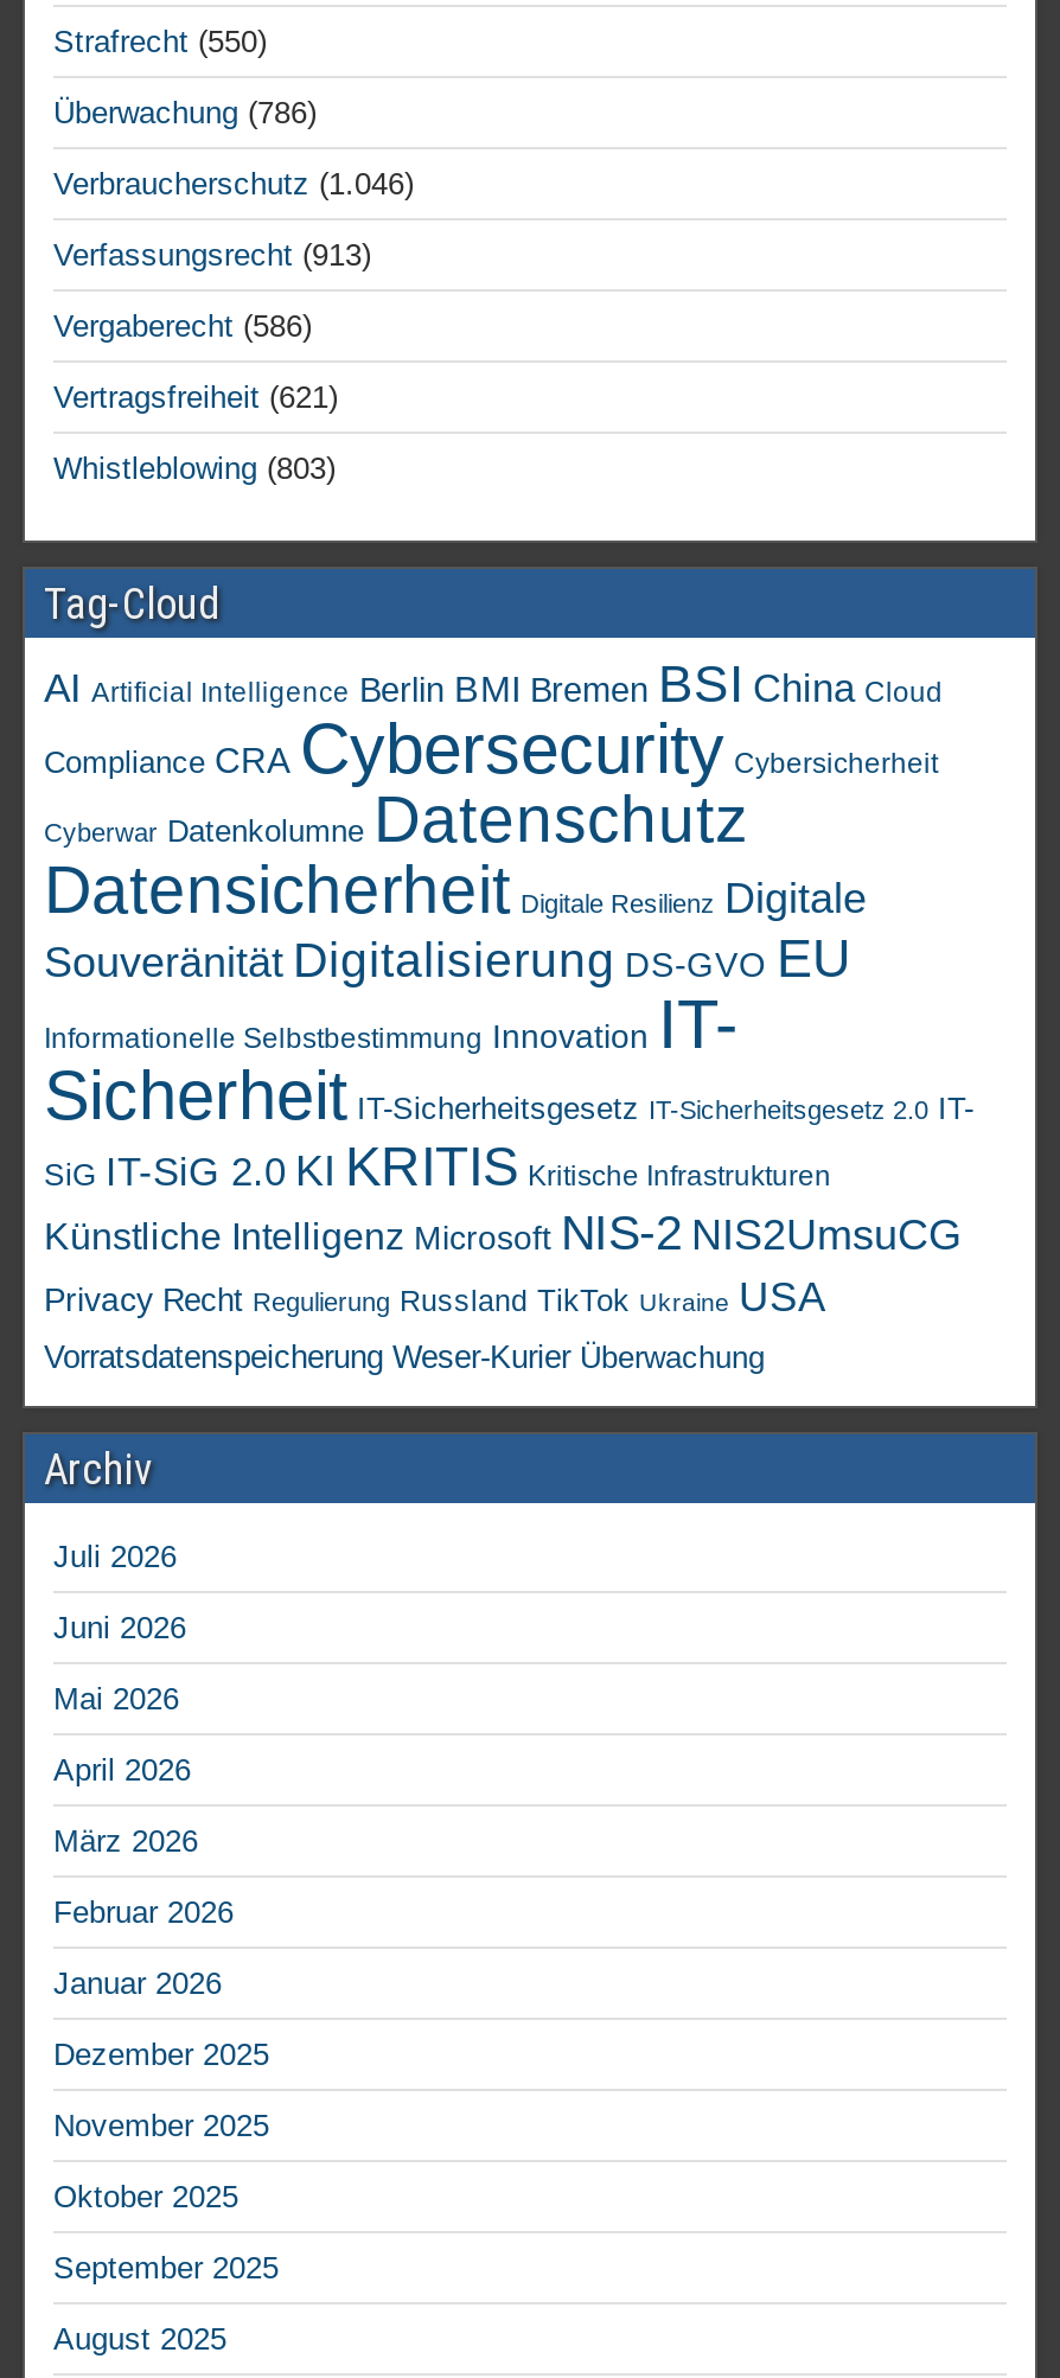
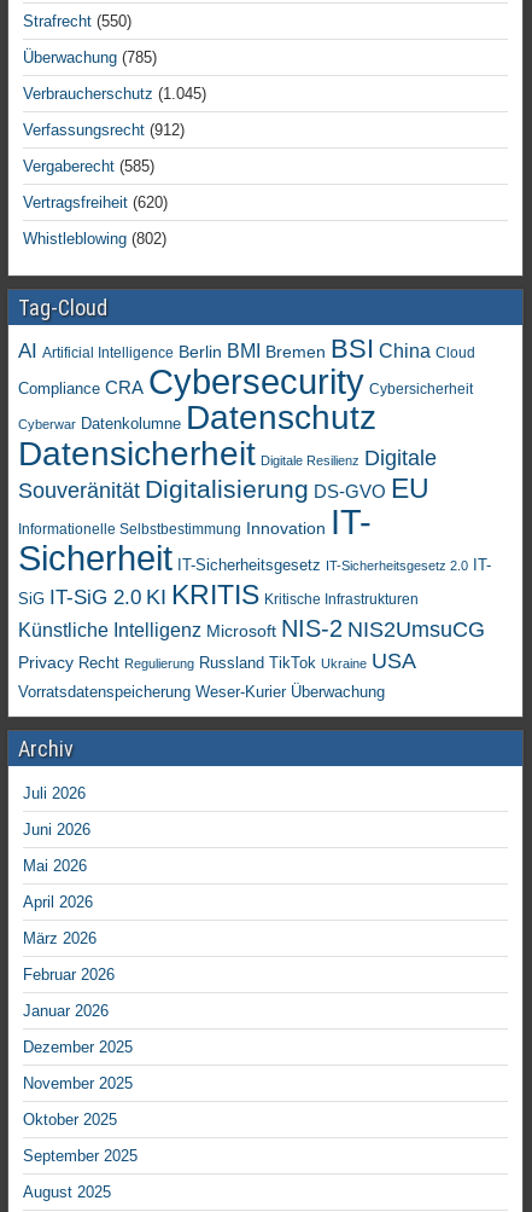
[53,95,317,130] Überwachung (786) -> [23,48,157,66] Überwachung (785)
[53,166,414,202] Verbraucherschutz (1.046) -> [23,85,206,103] Verbraucherschutz (1.045)
[53,237,371,273] Verfassungsrecht (913) -> [23,121,185,139] Verfassungsrecht (912)
[53,308,312,344] Vergaberecht (586) -> [23,157,154,175] Vergaberecht (585)
[53,379,338,415] Vertragsfreiheit (621) -> [23,193,168,211] Vertragsfreiheit (620)
[53,450,336,486] Whistleblowing (803) -> [23,230,166,248] Whistleblowing (802)

